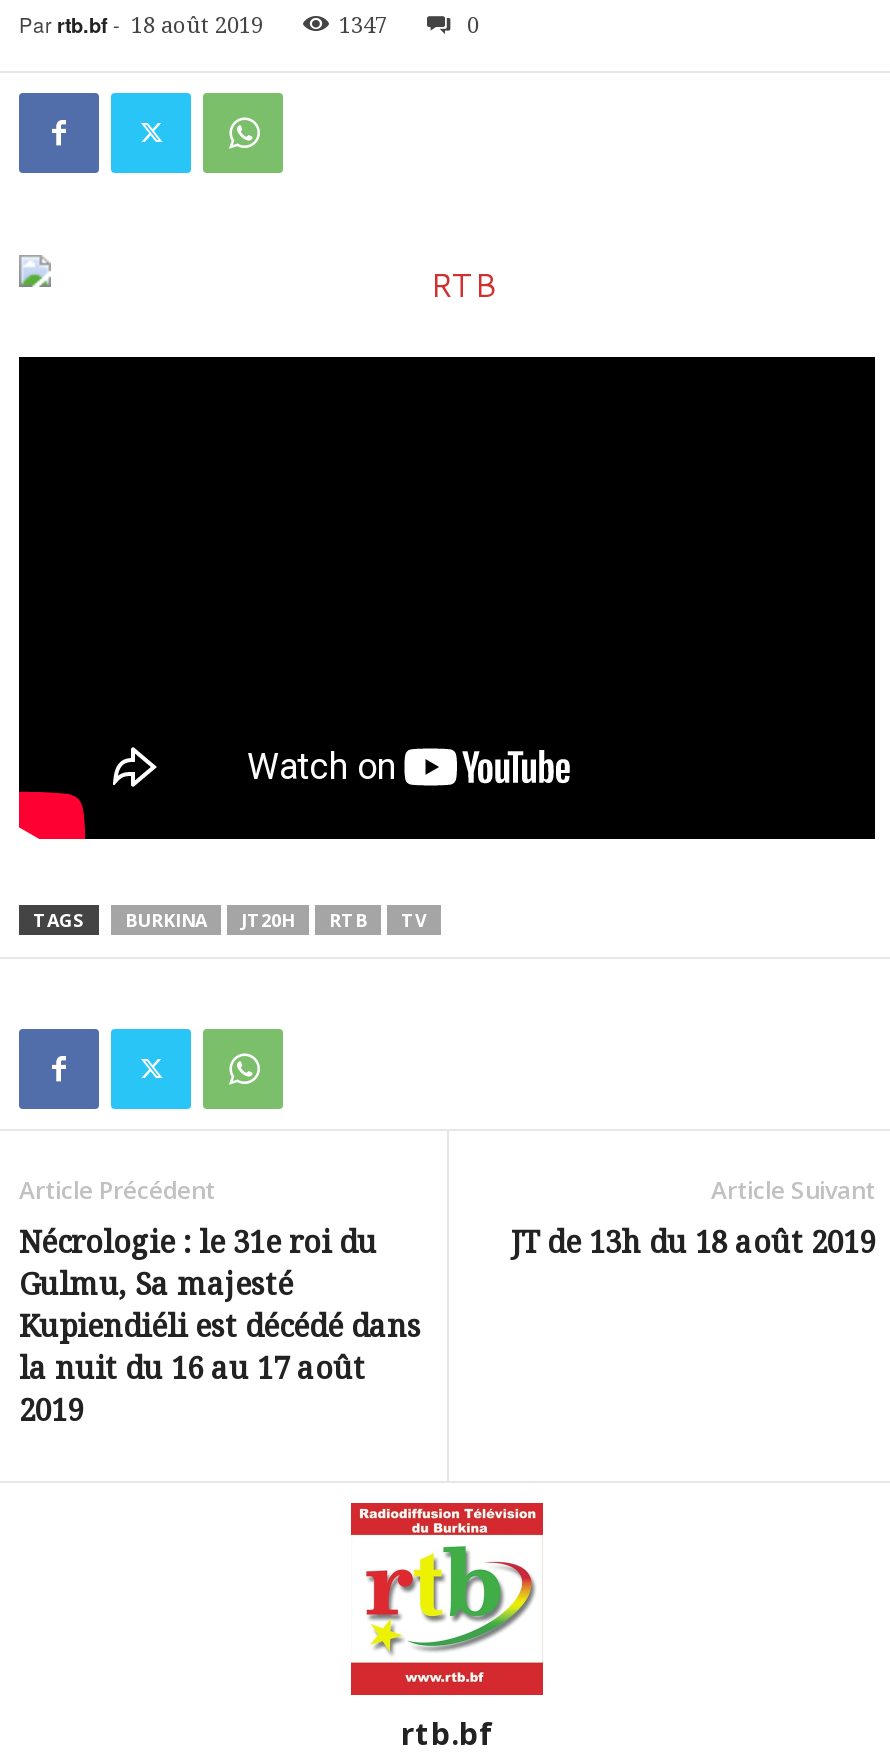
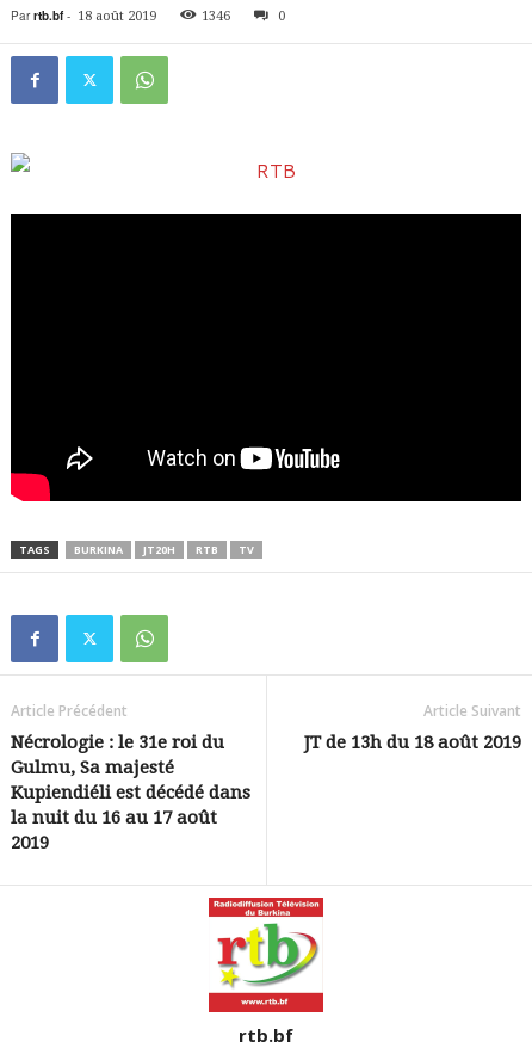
[339,13,387,39] 1347 -> [202,8,230,24] 1346

